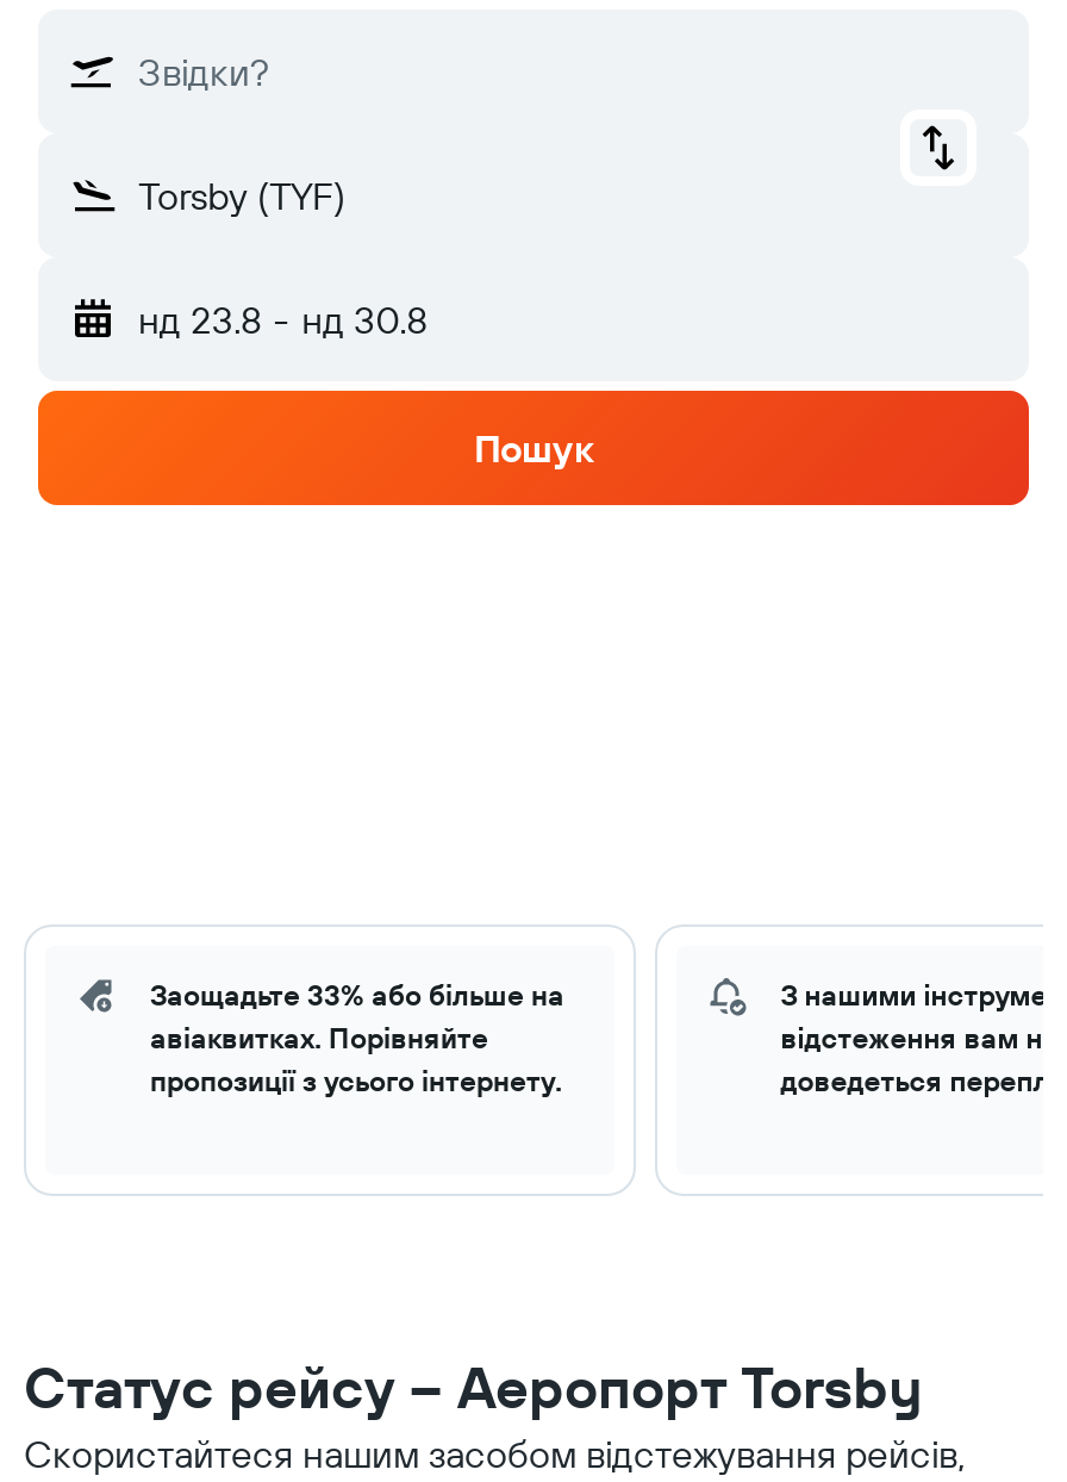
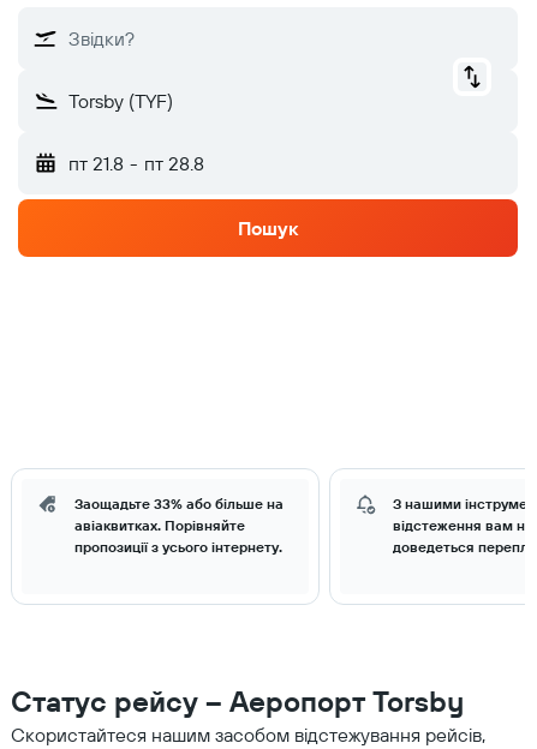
[138,295,428,343] нд 23.8 - нд 30.8 -> [68,151,204,175] пт 21.8 - пт 28.8

